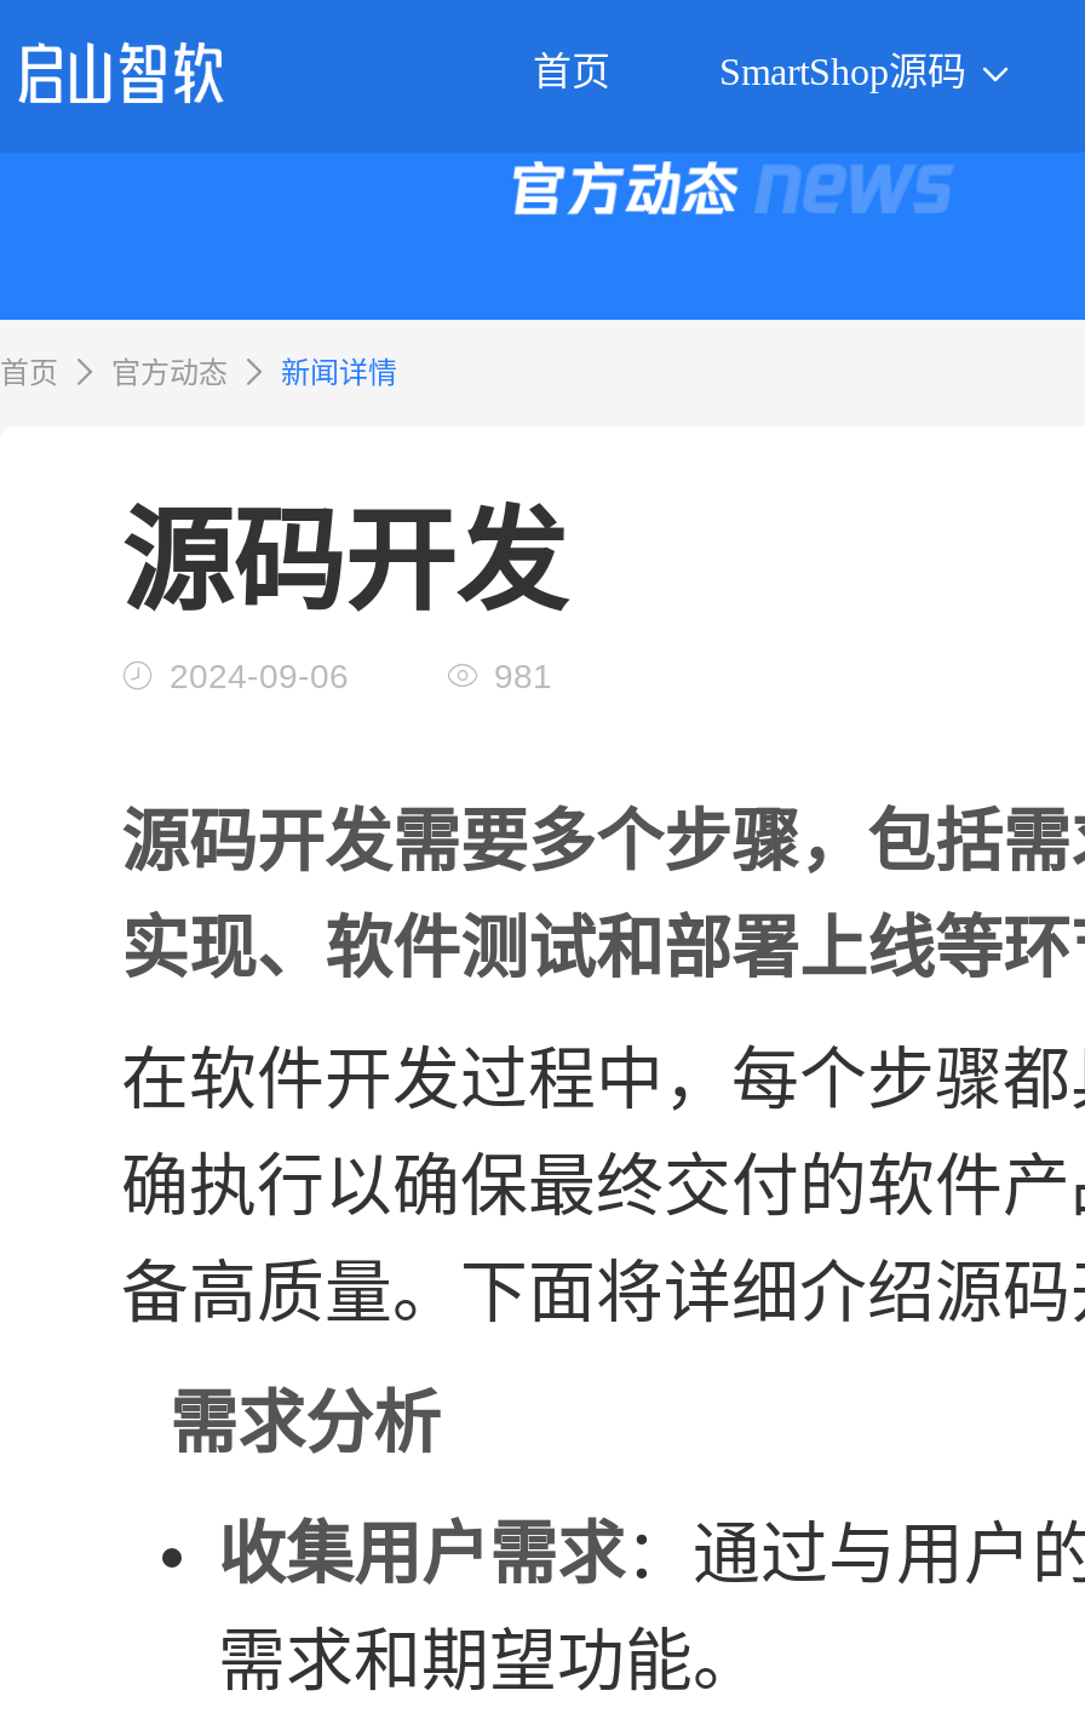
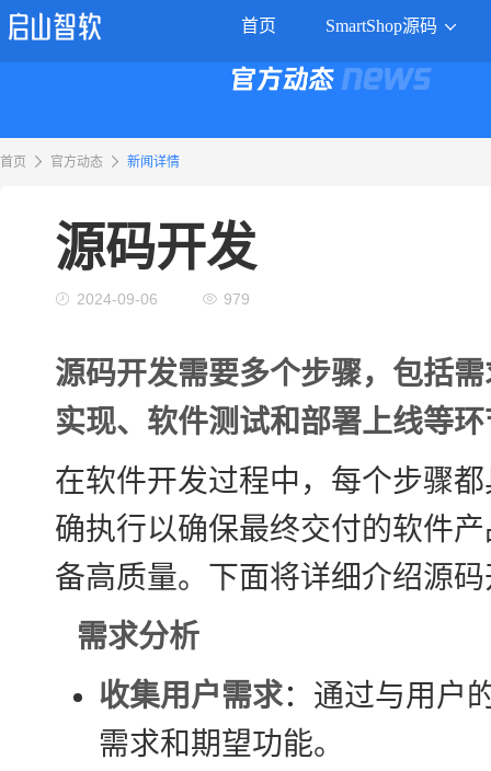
[494,656,552,695] 981 -> [224,290,250,308] 979

